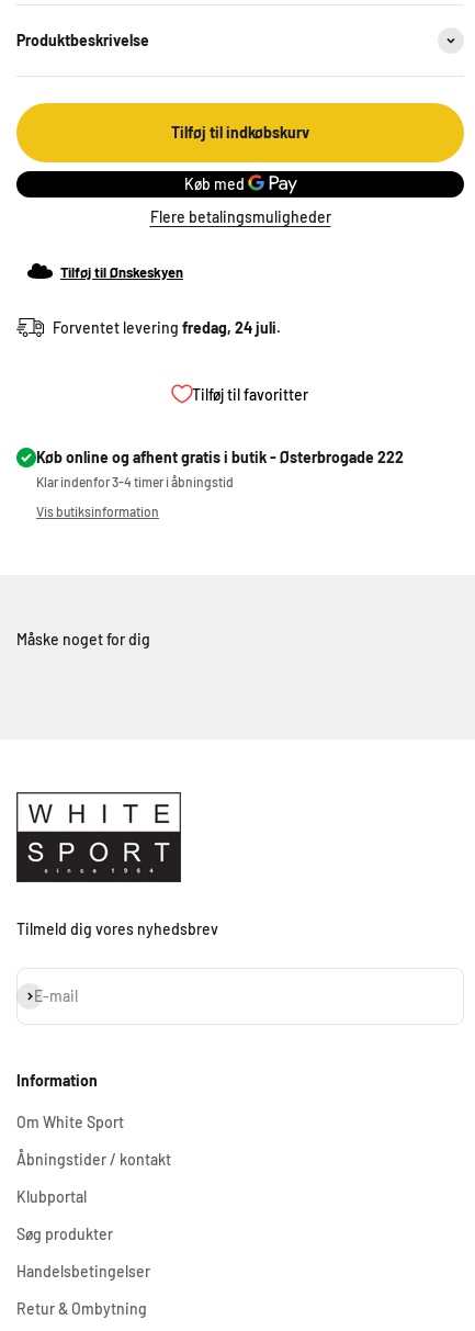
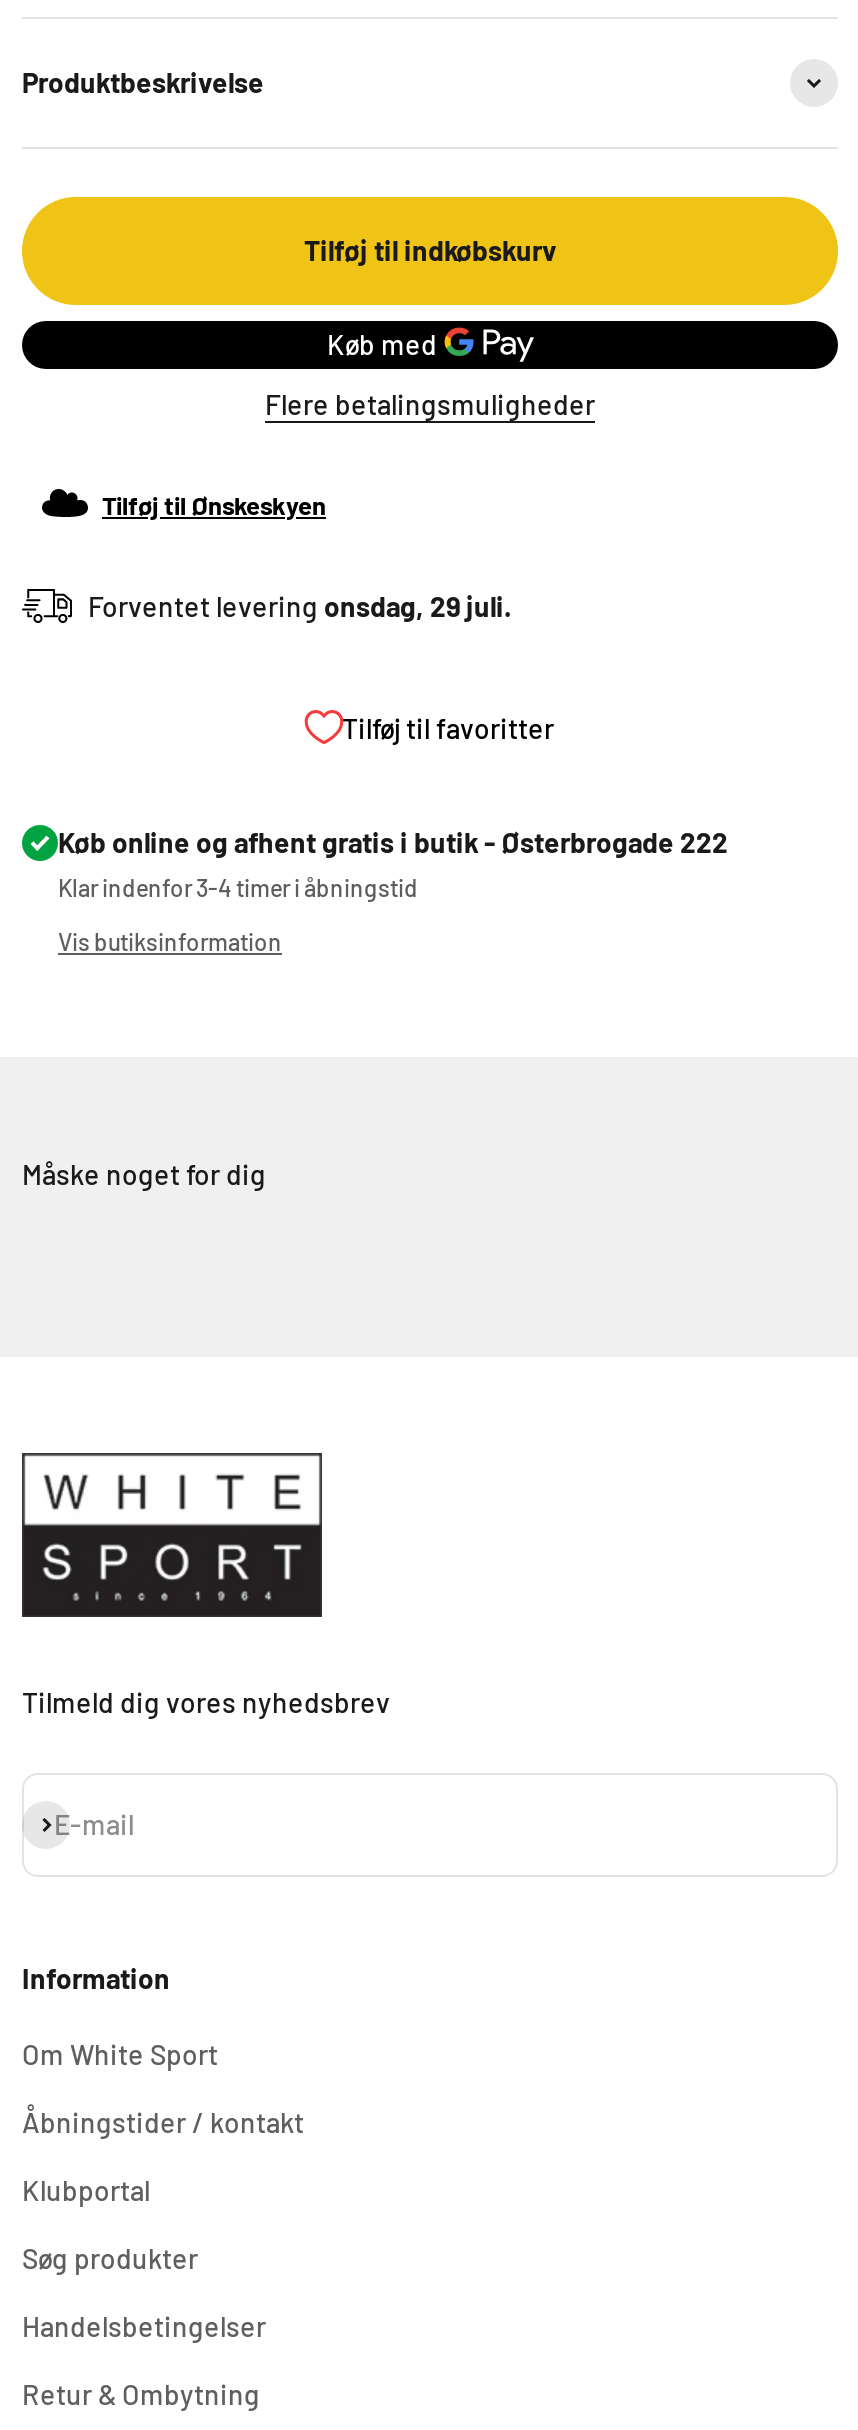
[49,318,281,337] Forventet levering fredag, 24 juli. -> [82,589,512,623] Forventet levering onsdag, 29 juli.

